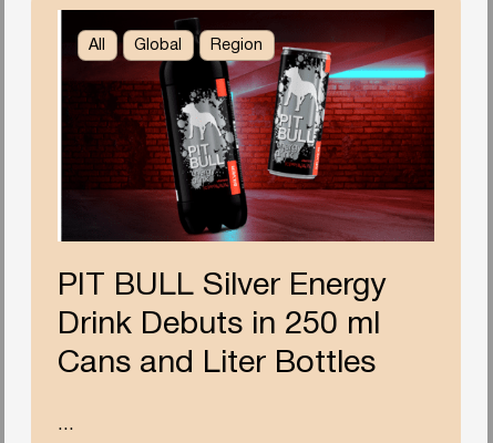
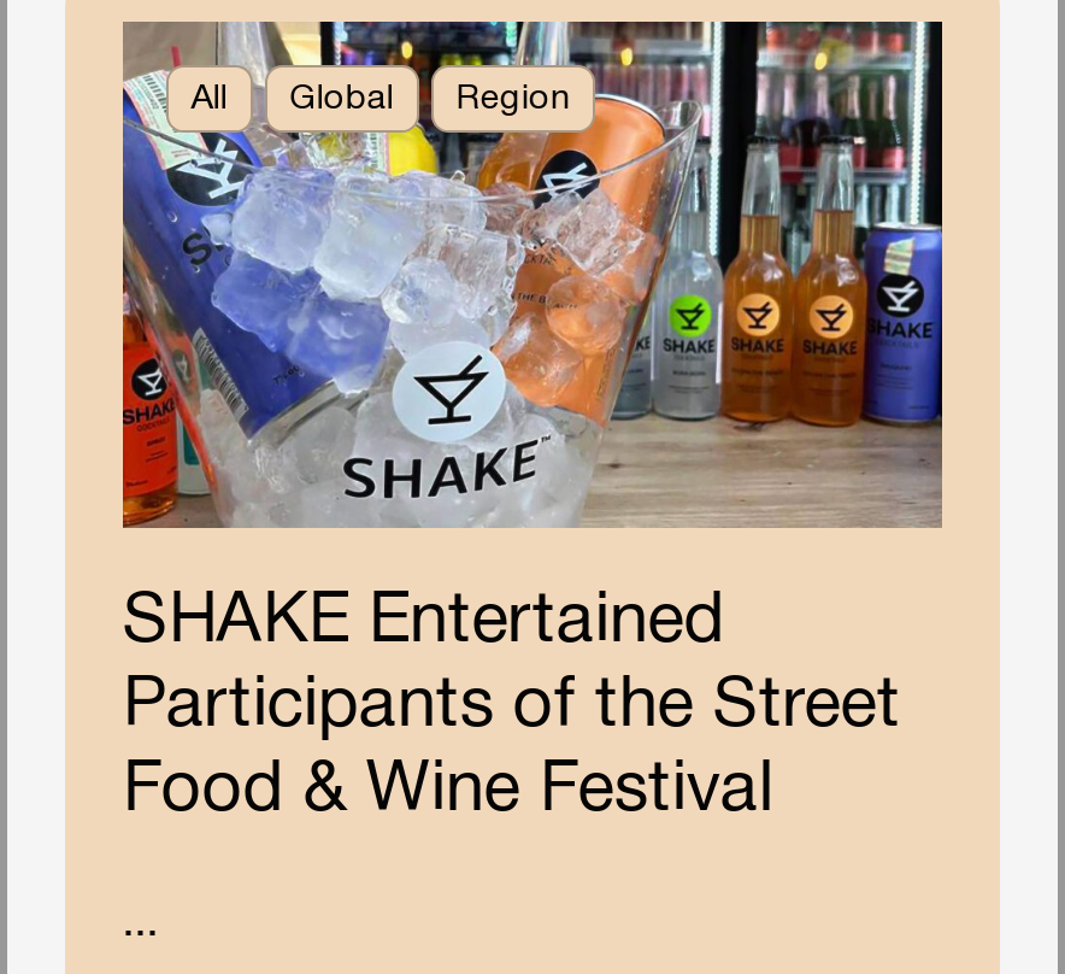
[57,9,435,379] [image] | PIT BULL Silver Energy | Drink Debuts in 250 ml | Cans and Liter Bottles -> [120,19,945,825] [image] | SHAKE Entertained | Participants of the Street | Food & Wine Festival

